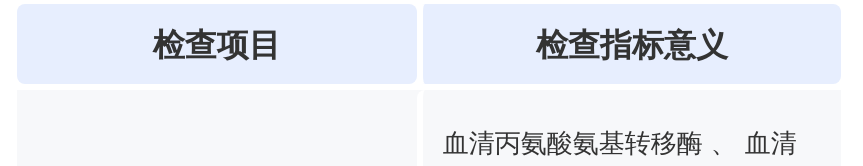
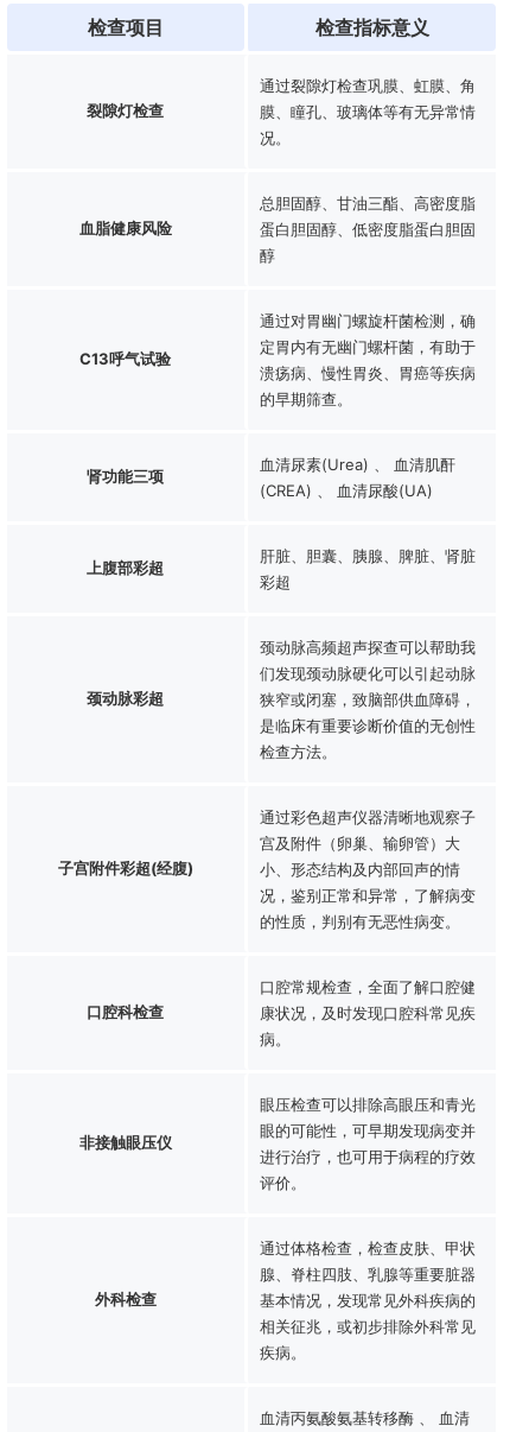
none -> [58,858,193,877] 子宫附件彩超(经腹)
none -> [79,218,172,237] 血脂健康风险
none -> [79,1133,172,1152] 非接触眼压仪
none -> [80,349,171,368] C13呼气试验
none -> [87,101,164,120] 裂隙灯检查
none -> [87,466,164,485] 肾功能三项
none -> [87,558,164,577] 上腹部彩超
none -> [87,688,164,707] 颈动脉彩超
none -> [87,1002,164,1021] 口腔科检查
none -> [95,1289,156,1308] 外科检查
none -> [260,76,475,147] 通过裂隙灯检查巩膜、虹膜、角 | 膜、瞳孔、玻璃体等有无异常情 | 况。
none -> [260,193,475,265] 总胆固醇、甘油三酯、高密度脂 | 蛋白胆固醇、低密度脂蛋白胆固 | 醇
none -> [260,311,475,408] 通过对胃幽门螺旋杆菌检测，确 | 定胃内有无幽门螺杆菌，有助于 | 溃疡病、慢性胃炎、胃癌等疾病 | 的早期筛查。
none -> [260,455,455,500] 血清尿素(Urea) 、 血清肌酐 | (CREA) 、 血清尿酸(UA)
none -> [260,546,475,591] 肝脏、胆囊、胰腺、脾脏、肾脏 | 彩超
none -> [260,637,475,761] 颈动脉高频超声探查可以帮助我 | 们发现颈动脉硬化可以引起动脉 | 狭窄或闭塞，致脑部供血障碍， | 是临床有重要诊断价值的无创性 | 检查方法。
none -> [260,807,475,931] 通过彩色超声仪器清晰地观察子 | 宫及附件（卵巢、输卵管）大 | 小、形态结构及内部回声的情 | 况，鉴别正常和异常，了解病变 | 的性质，判别有无恶性病变。
none -> [260,977,475,1048] 口腔常规检查，全面了解口腔健 | 康状况，及时发现口腔科常见疾 | 病。
none -> [260,1095,475,1192] 眼压检查可以排除高眼压和青光 | 眼的可能性，可早期发现病变并 | 进行治疗，也可用于病程的疗效 | 评价。
none -> [260,1238,475,1362] 通过体格检查，检查皮肤、甲状 | 腺、脊柱四肢、乳腺等重要脏器 | 基本情况，发现常见外科疾病的 | 相关征兆，或初步排除外科常见 | 疾病。

